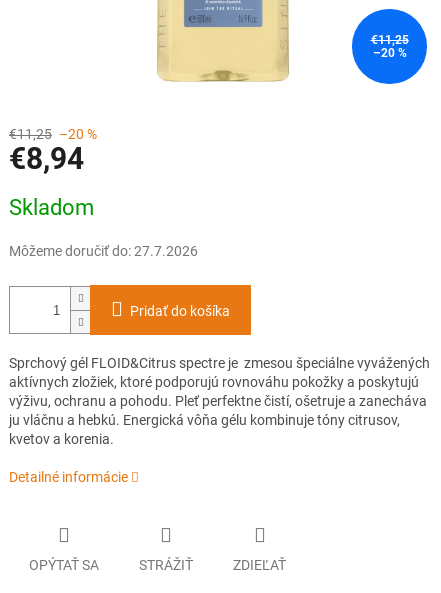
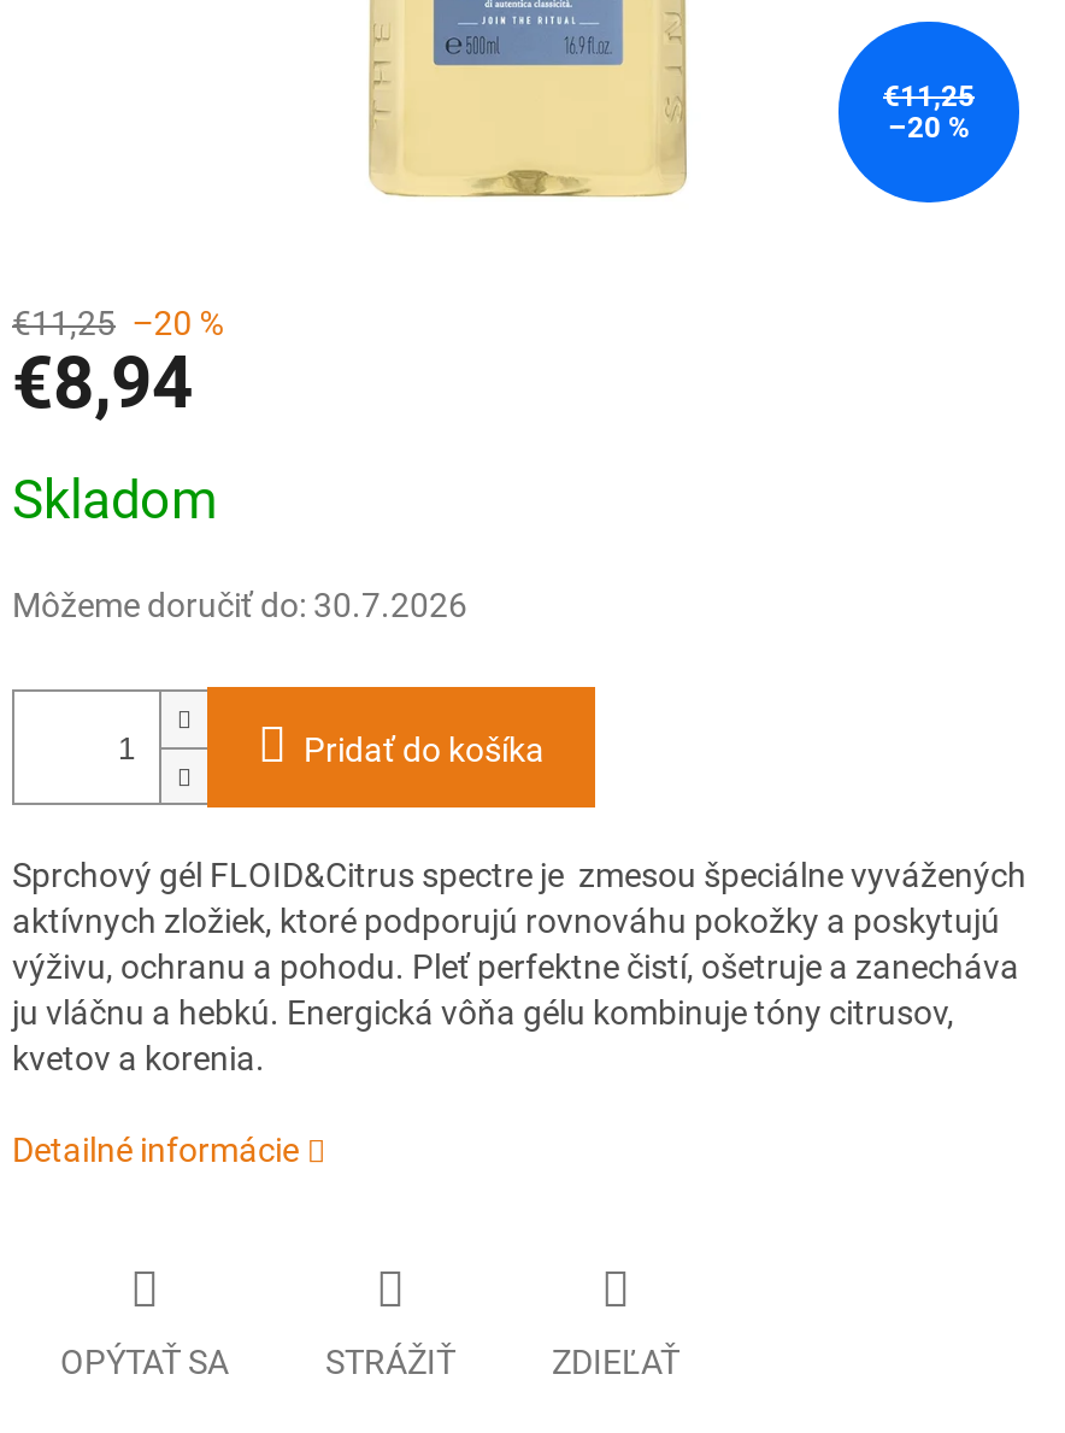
[9,243,198,259] Môžeme doručiť do: 27.7.2026 -> [12,587,467,625] Môžeme doručiť do: 30.7.2026

